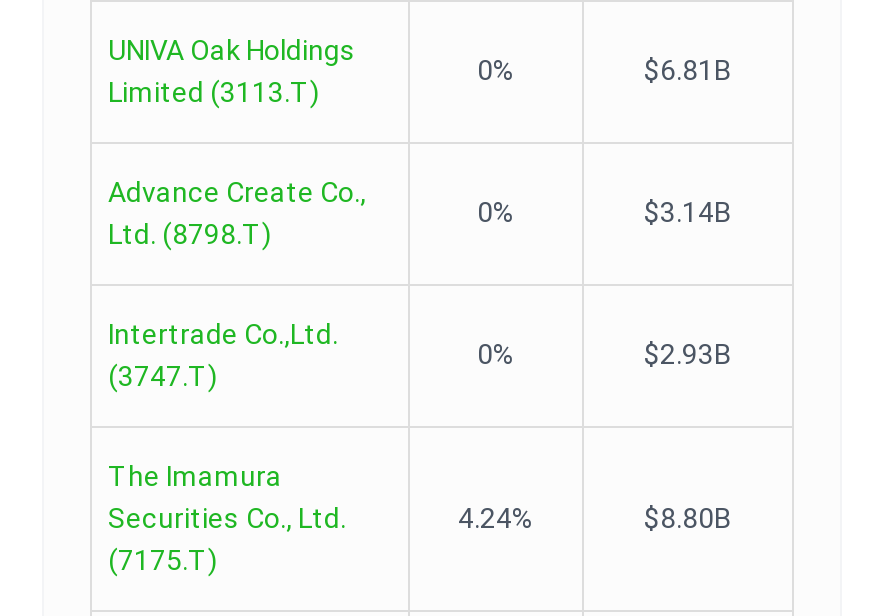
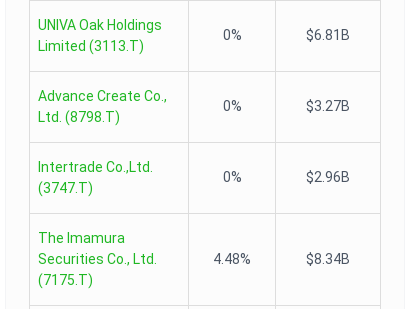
[644,196,732,228] $3.14B -> [306,98,350,114] $3.27B
[644,338,732,370] $2.93B -> [306,169,350,185] $2.96B
[458,502,732,534] 4.24% | $8.80B -> [213,251,350,267] 4.48% | $8.34B

